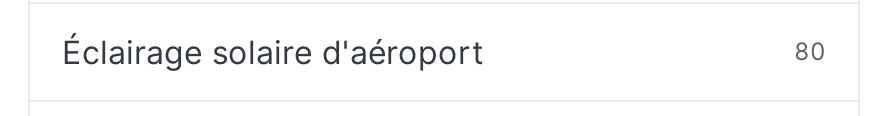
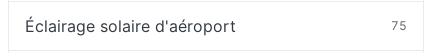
[794,36,826,66] 80 -> [391,18,407,33] 75

